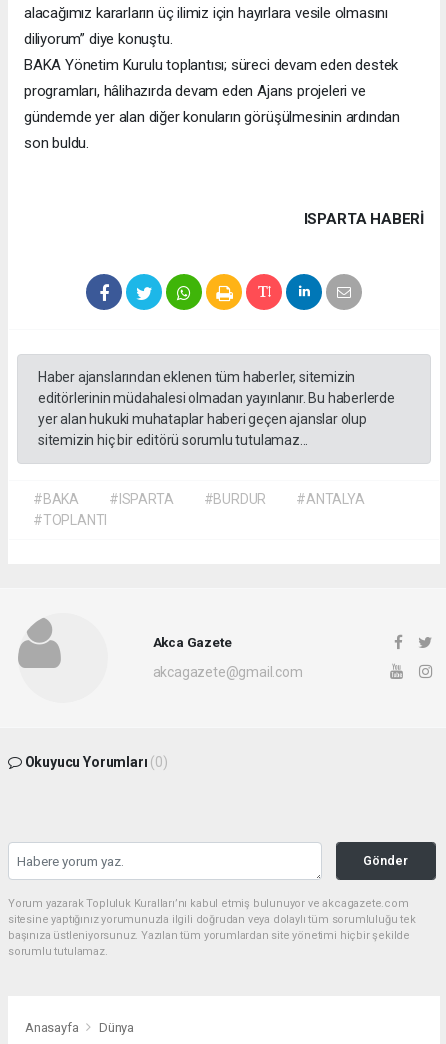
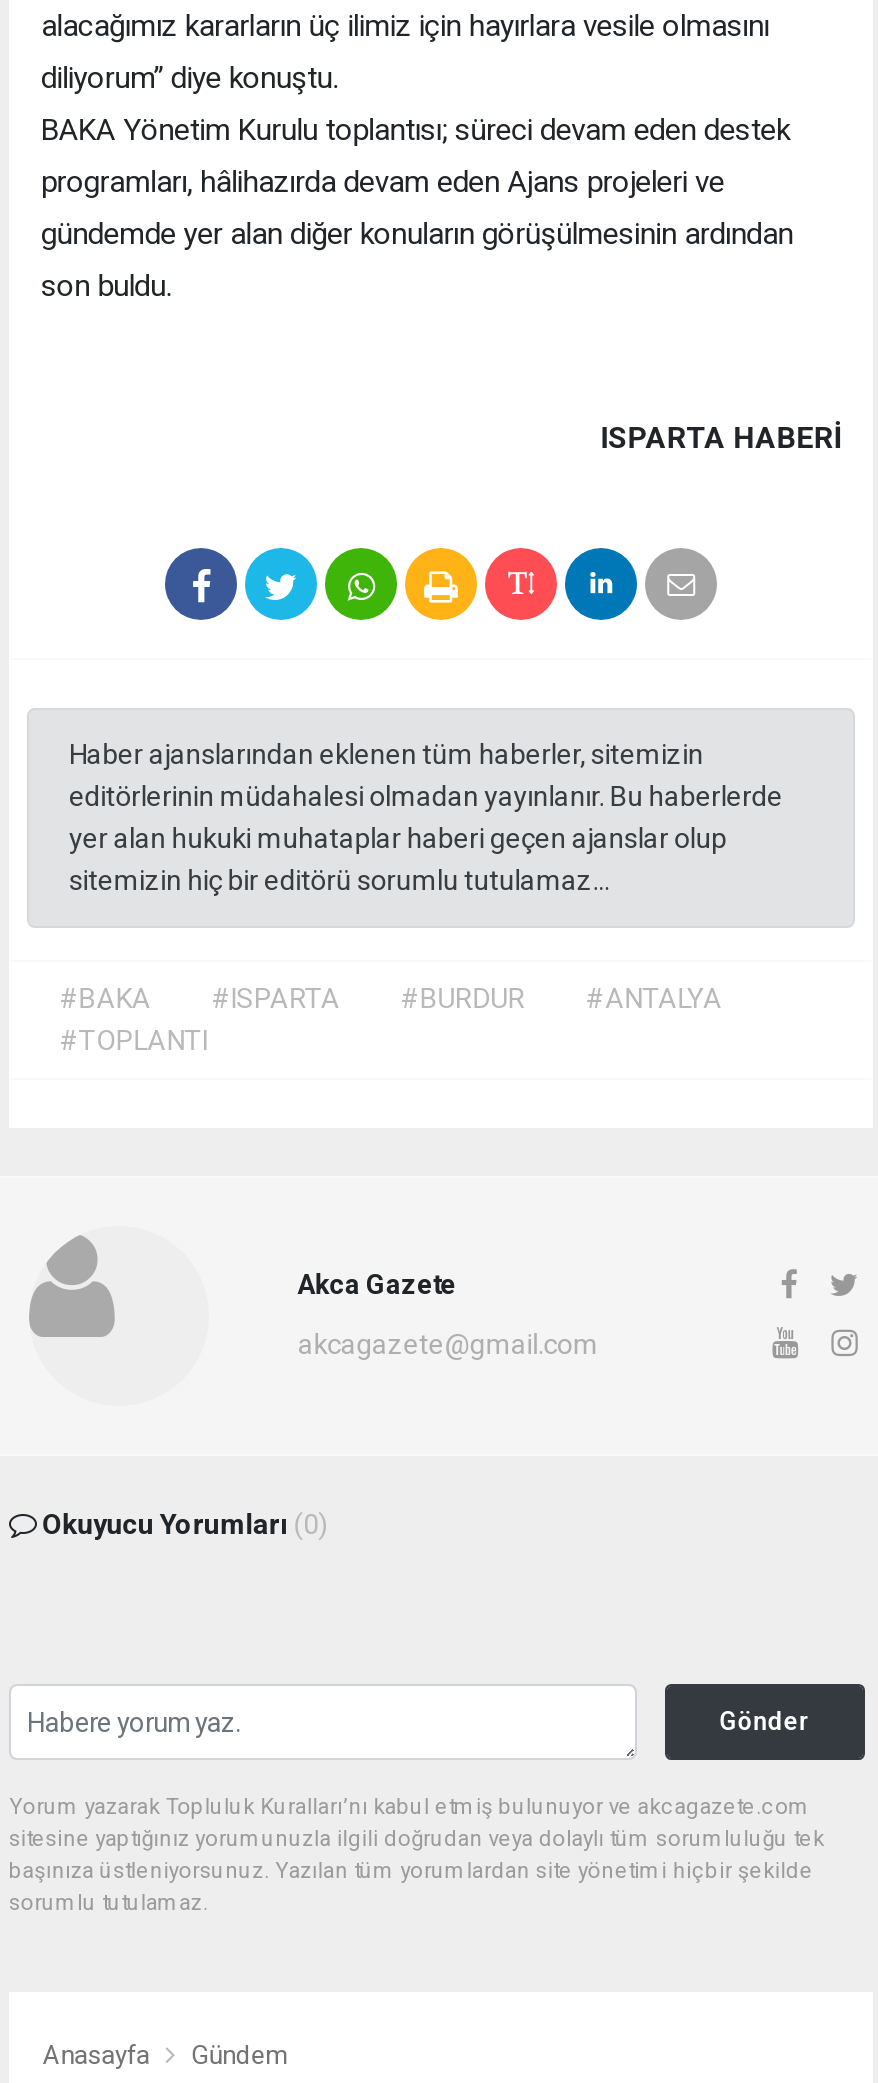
[99,1020,134,1035] Dünya -> [191,2041,287,2071] Gündem

